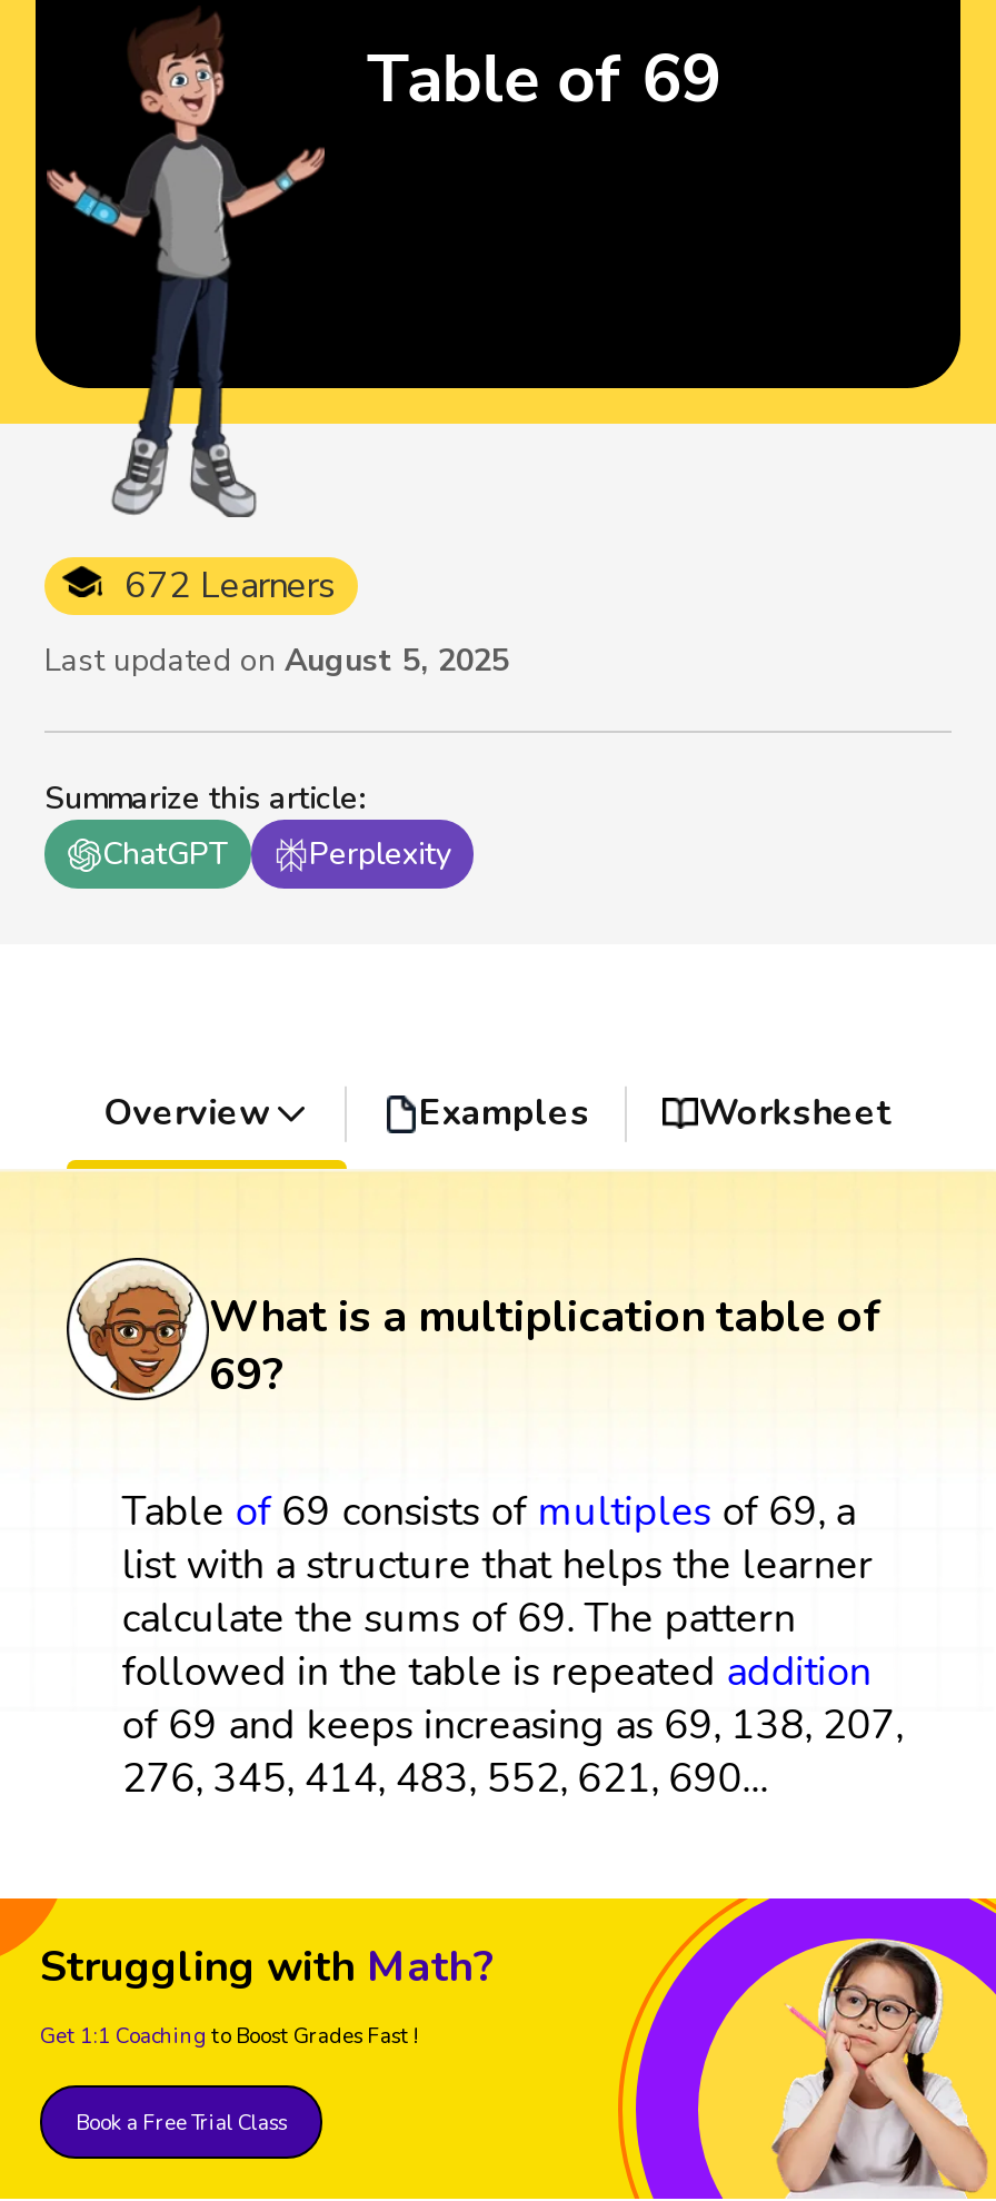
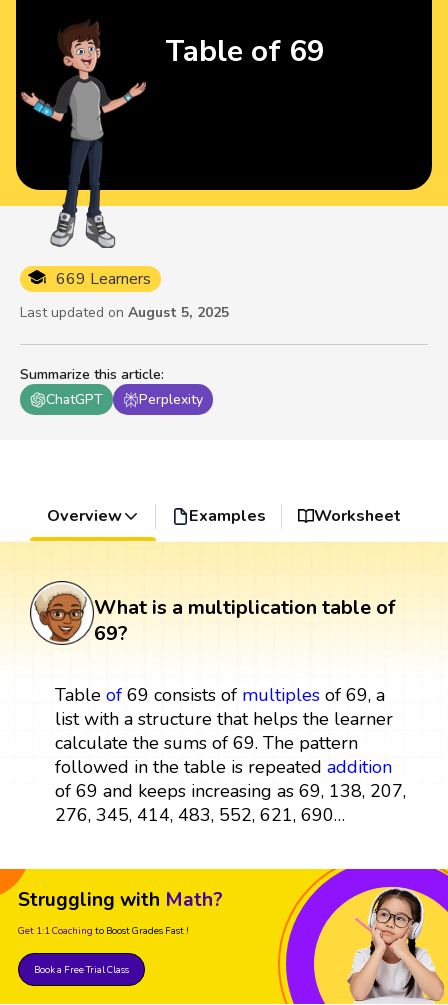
[124,563,336,611] 672 Learners -> [56,268,151,290] 669 Learners

